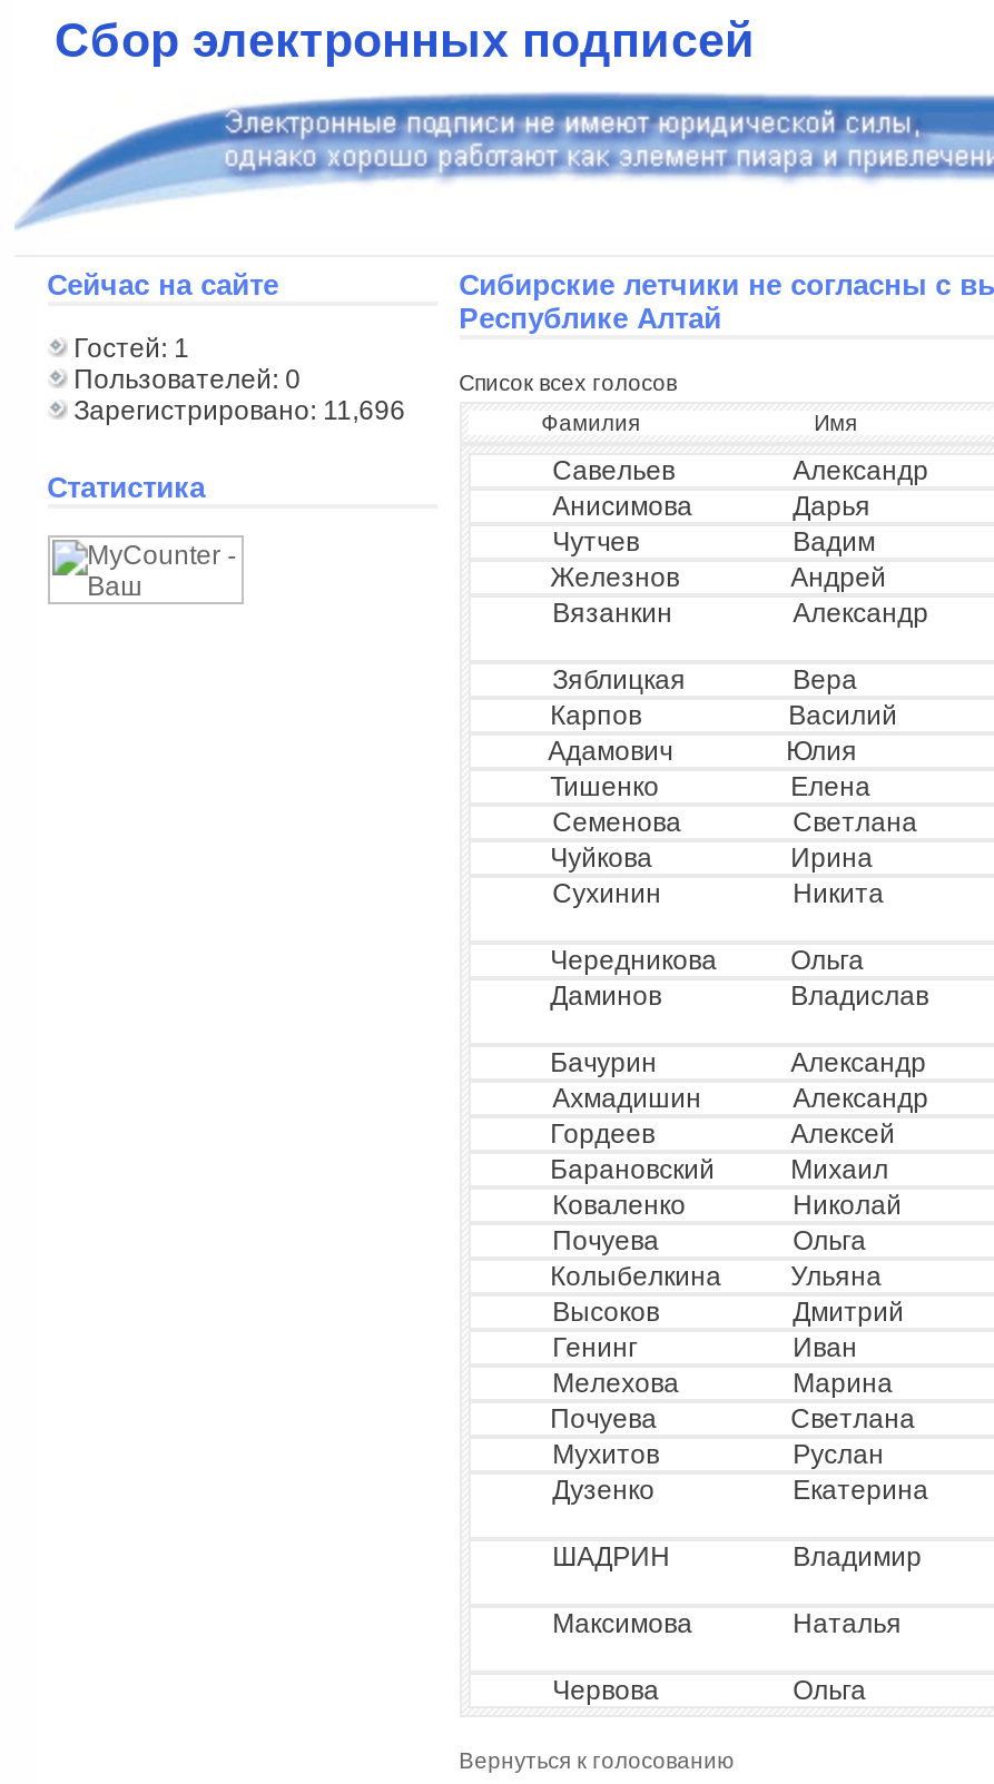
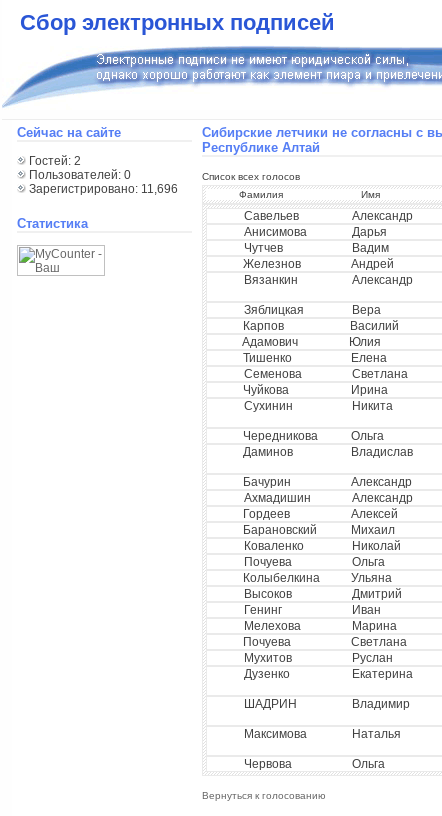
[67,333,189,364] Гостей: 1 -> [26,154,81,168] Гостей: 2

